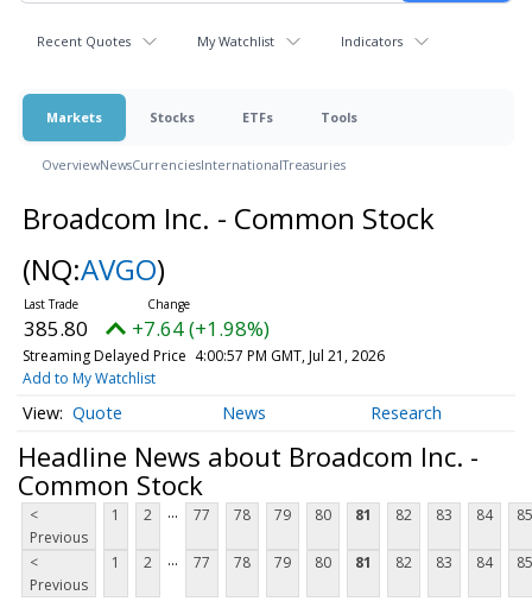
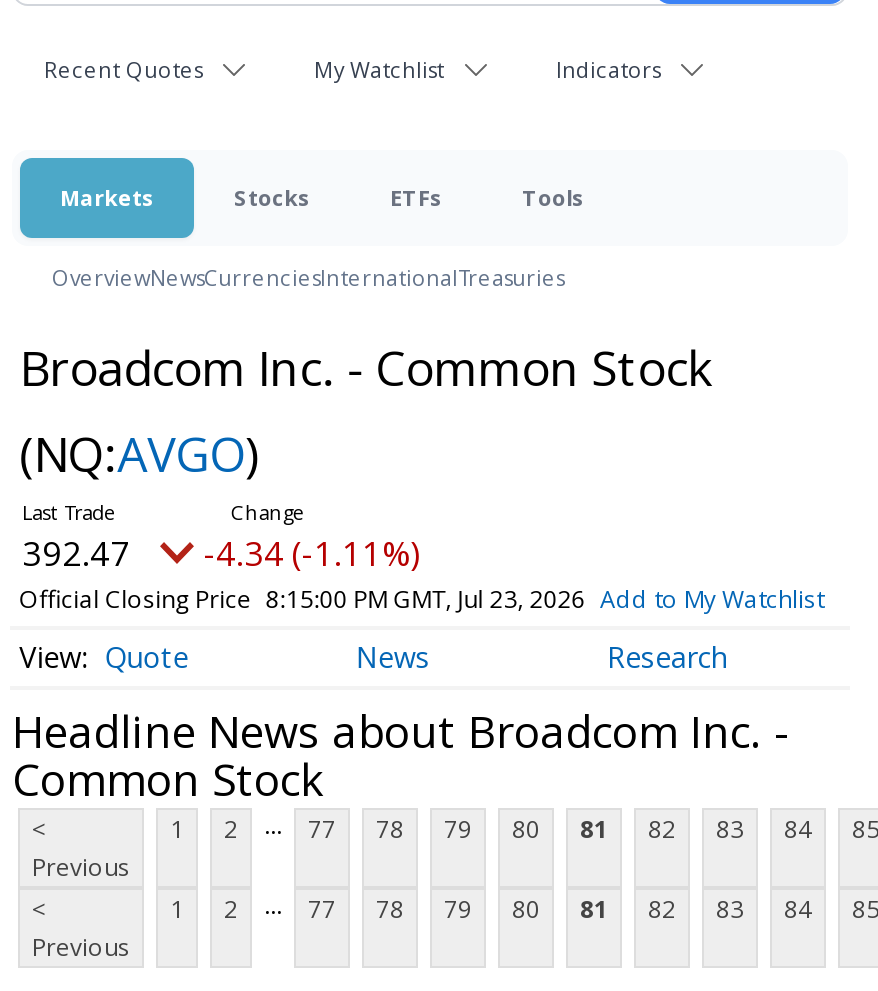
[22,315,385,388] 385.80 | +7.64 (+1.98%) | Streaming Delayed Price 4:00:57 PM GMT, Jul 21, 2026 | Add to My Watchlist -> [19,530,824,616] 392.47 | -4.34 (-1.11%) | Official Closing Price 8:15:00 PM GMT, Jul 23, 2026 Add to My Watchlist

